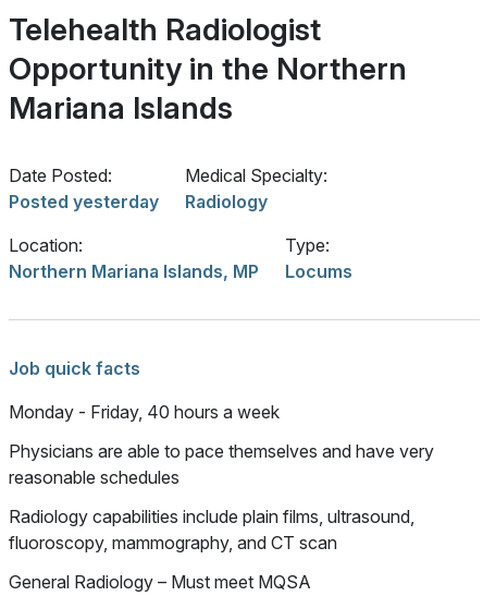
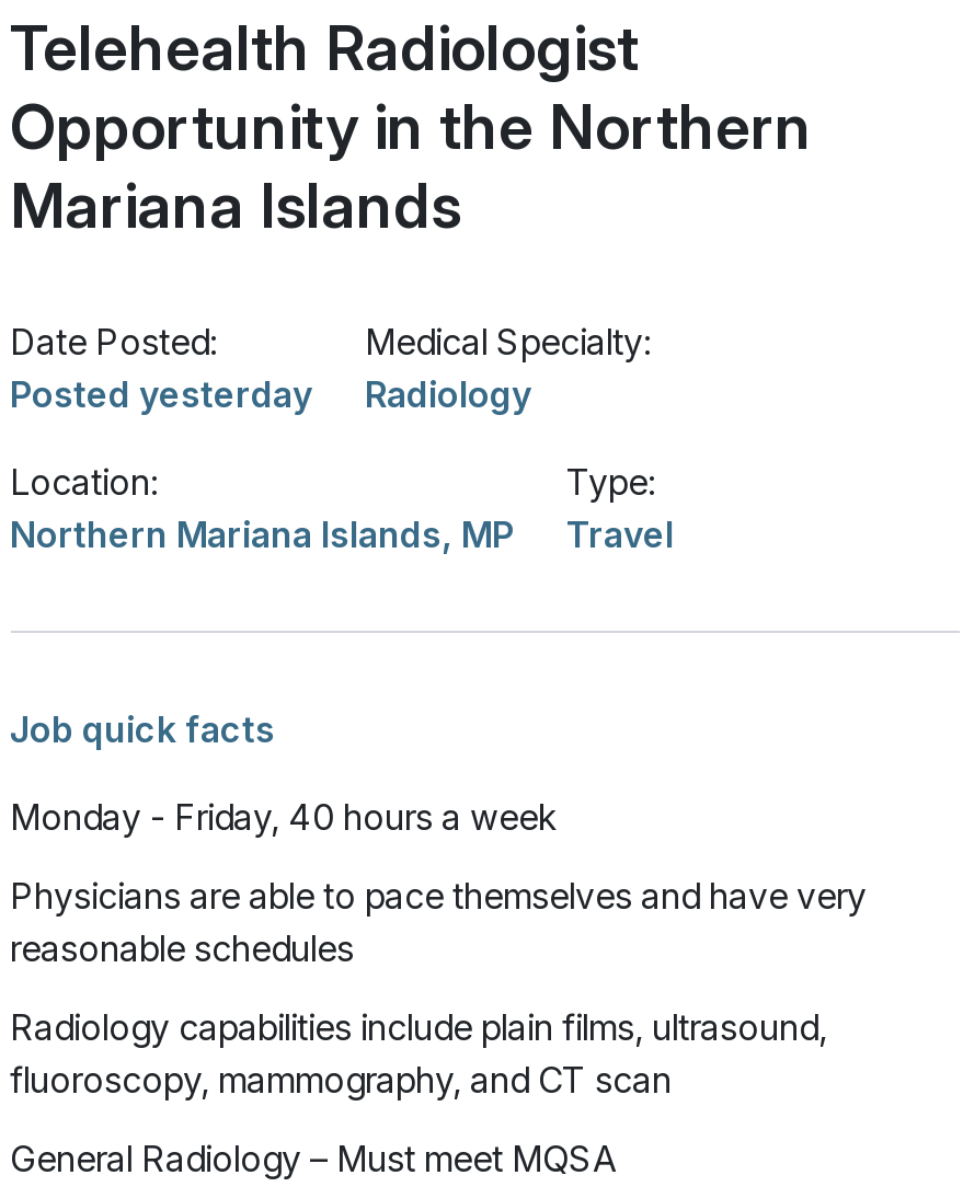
[284,260,352,282] Locums -> [566,512,674,556] Travel

